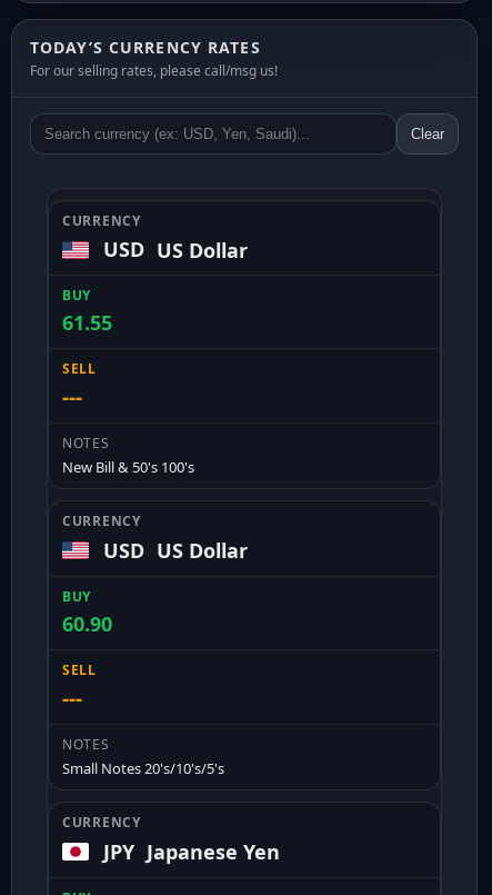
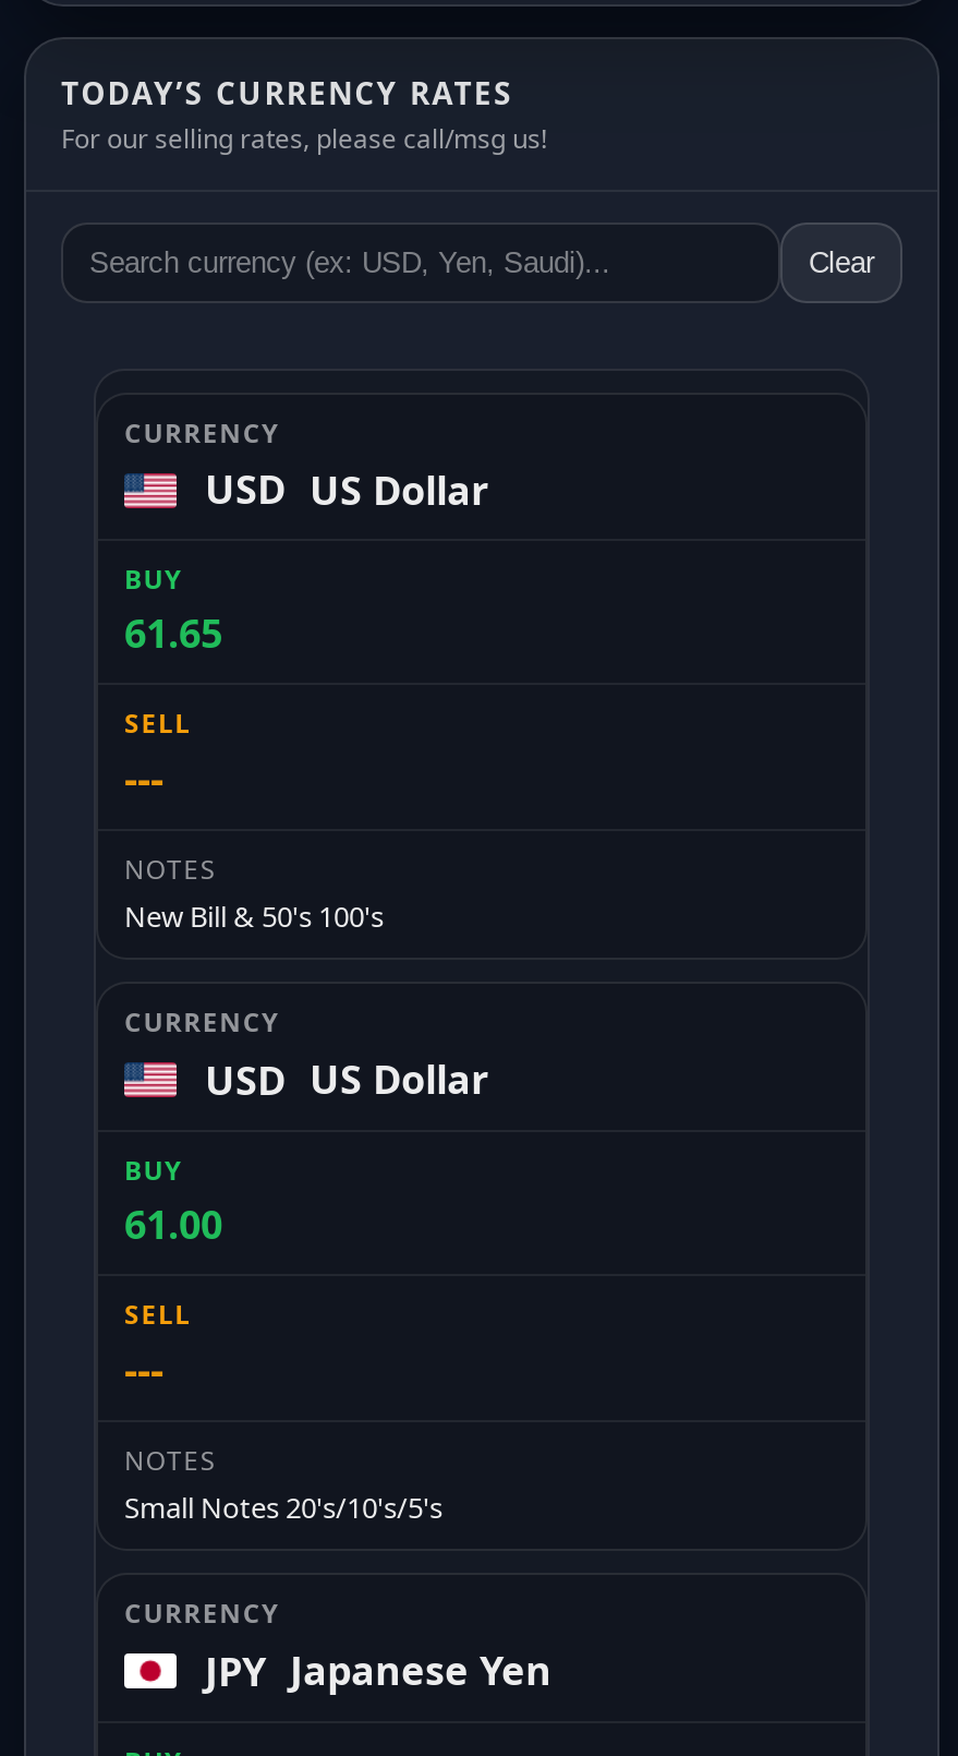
[62,309,112,336] 61.55 -> [124,607,222,659] 61.65
[62,610,112,637] 60.90 -> [124,1197,222,1250] 61.00

